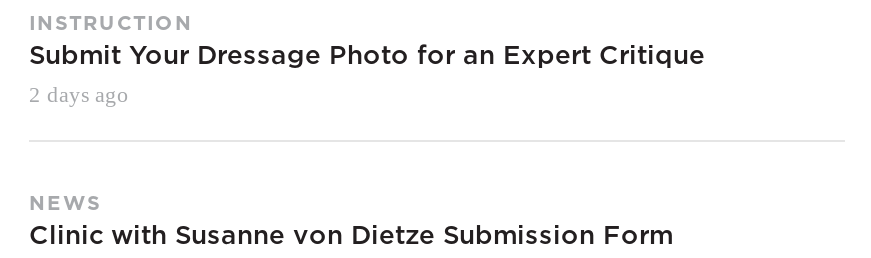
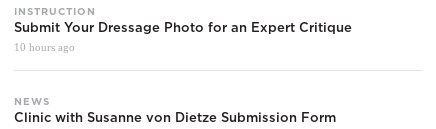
[29,82,129,106] 2 days ago -> [14,41,75,53] 10 hours ago

